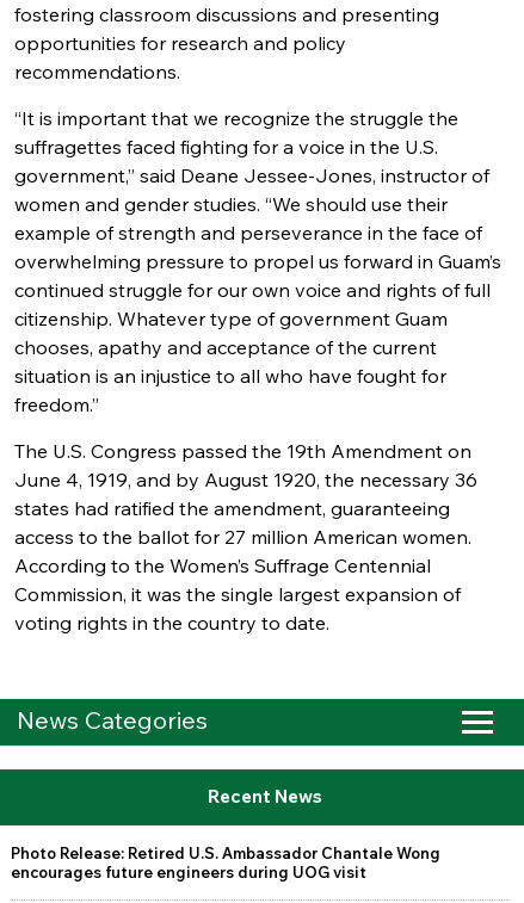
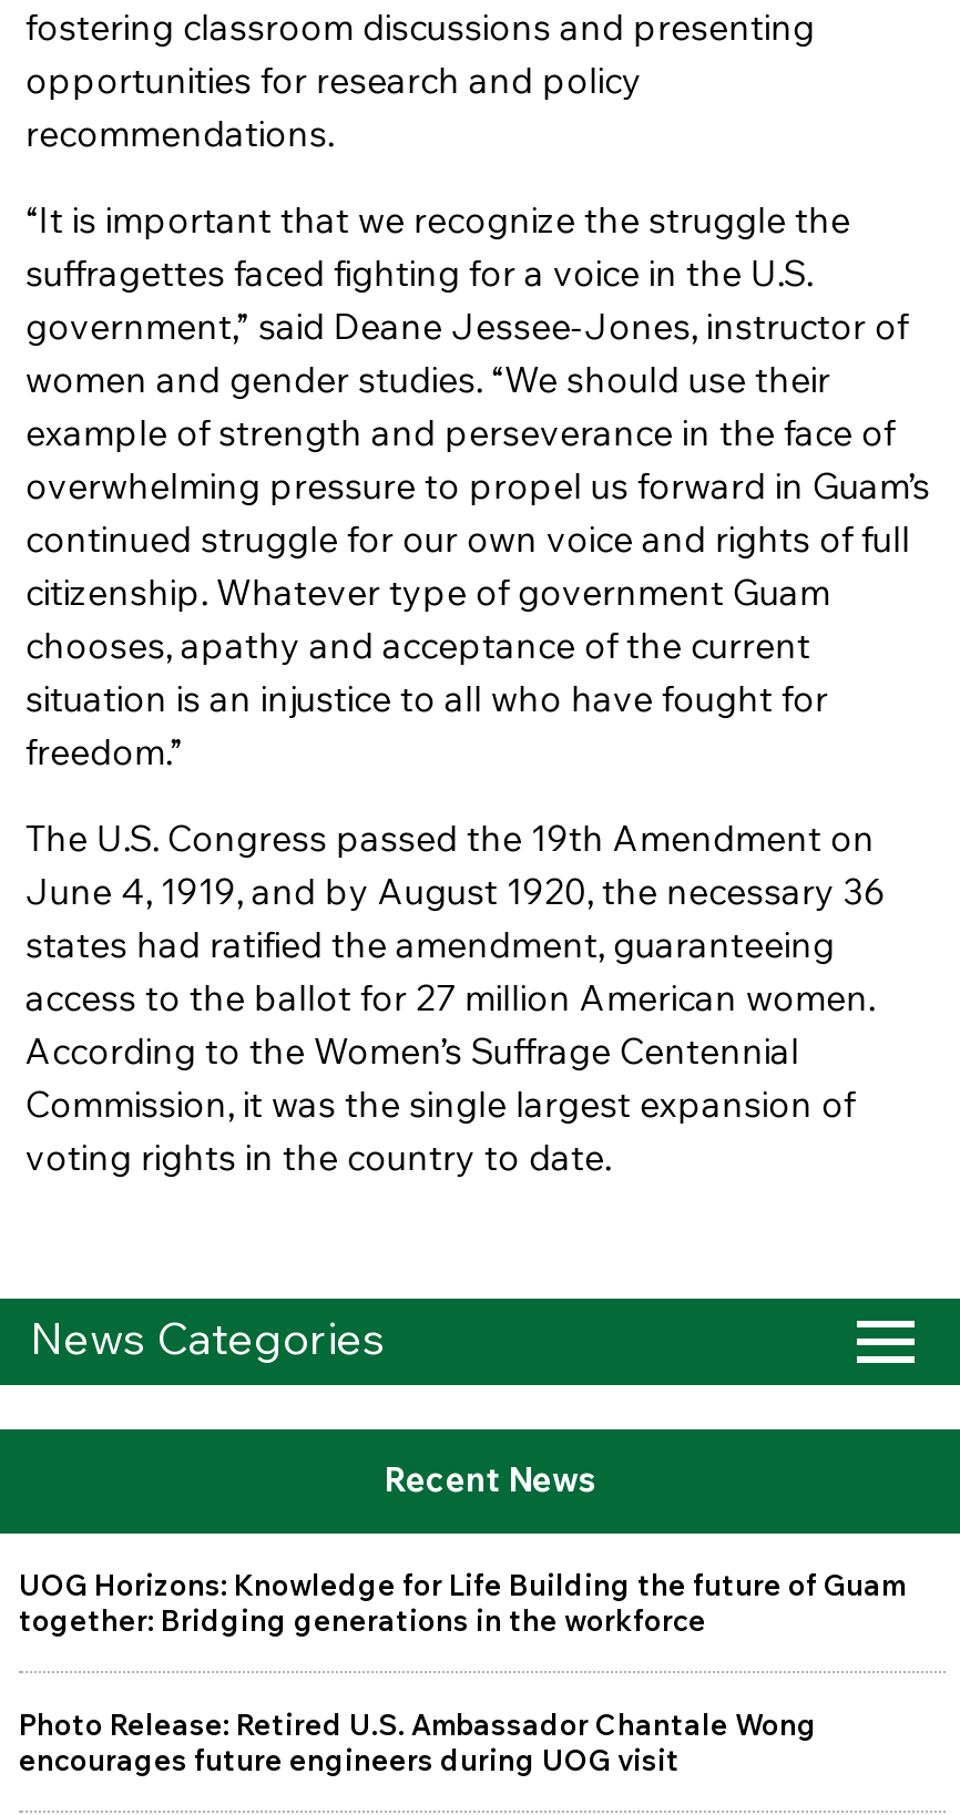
none -> [19,1567,906,1637] UOG Horizons: Knowledge for Life Building the future of Guam | together: Bridging generations in the workforce

